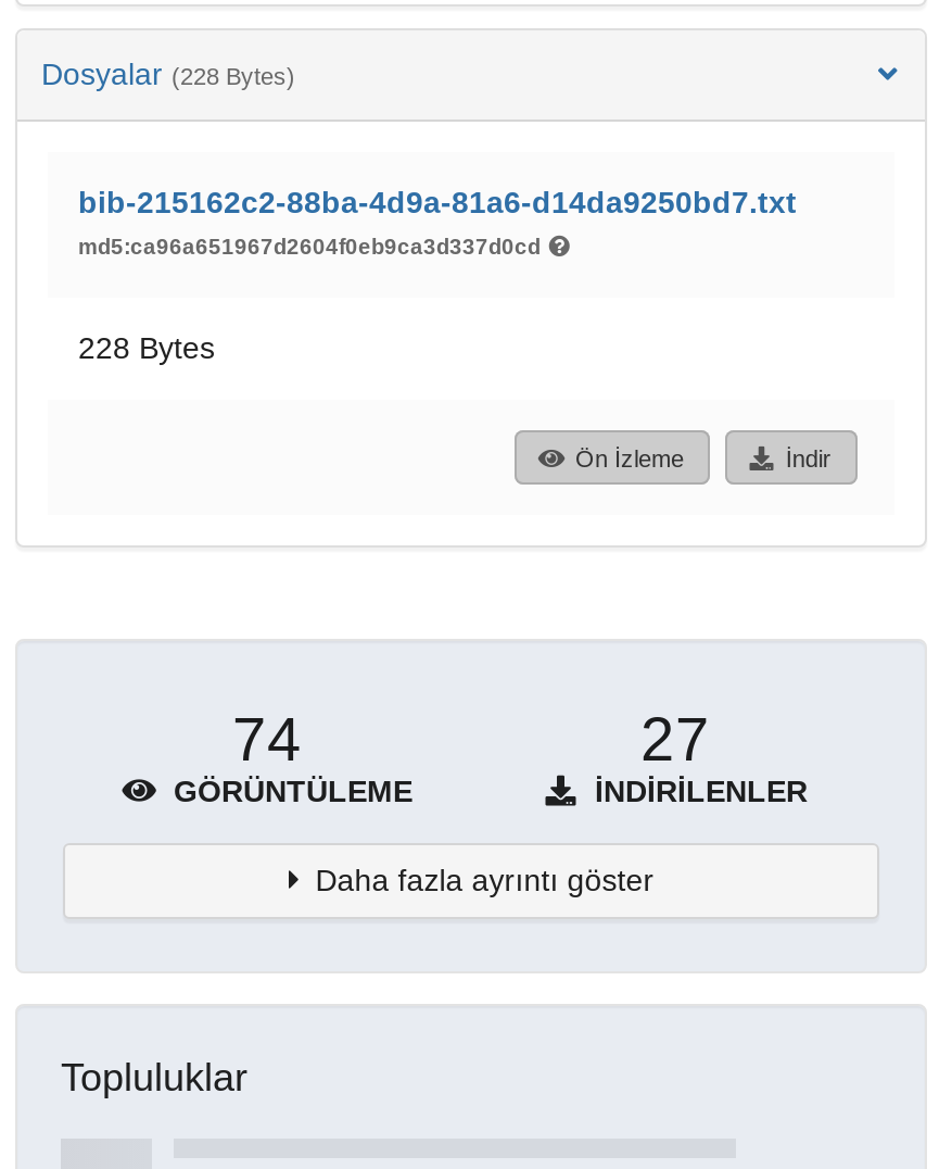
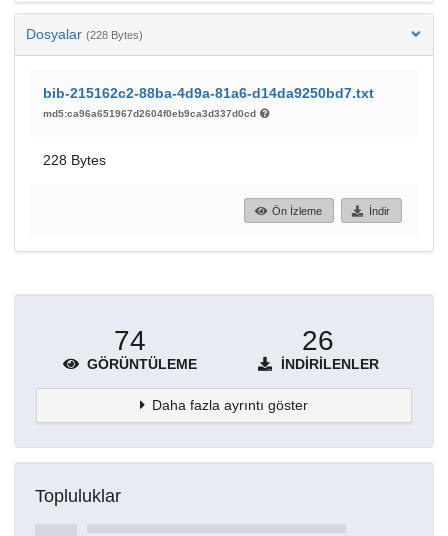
[640,705,710,773] 27 -> [302,325,334,356] 26

